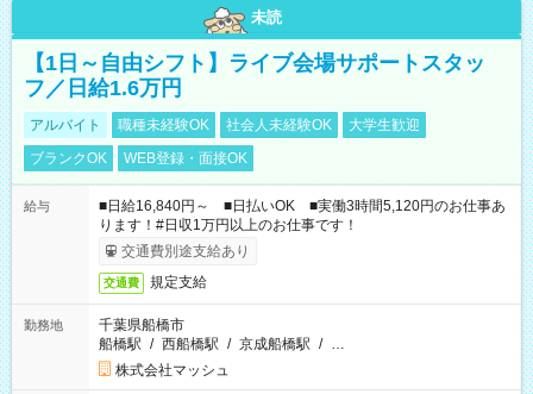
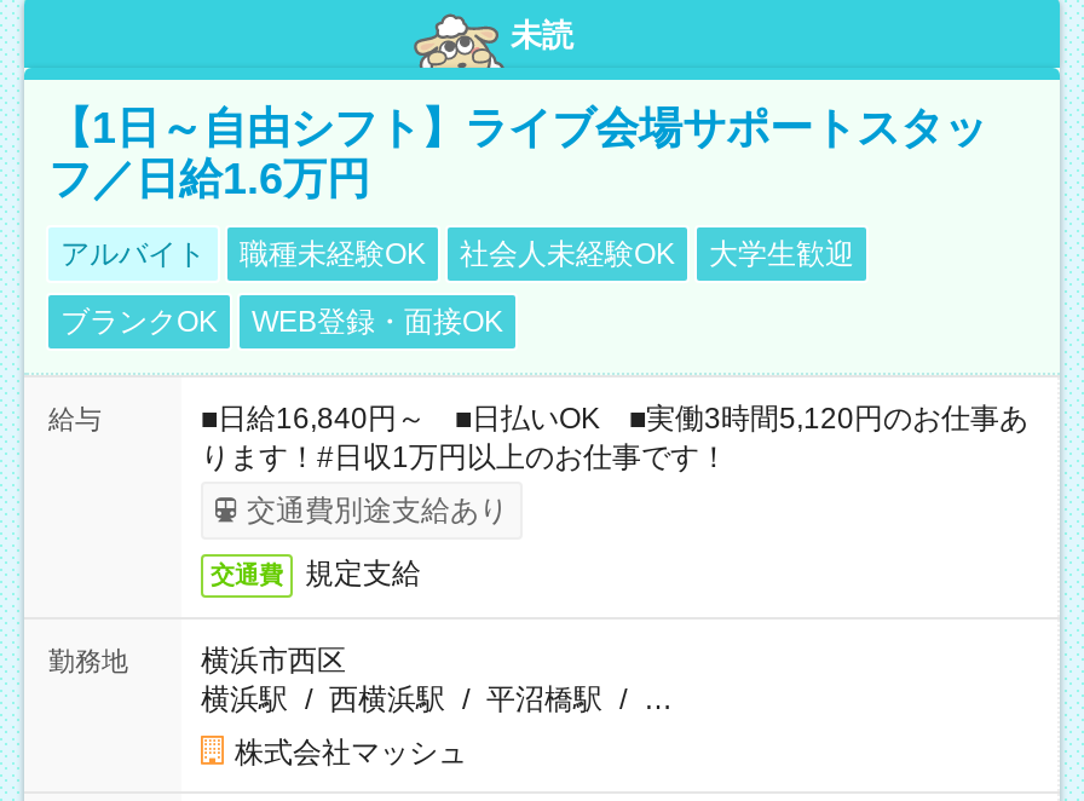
[99,317,345,352] 千葉県船橋市 | 船橋駅 / 西船橋駅 / 京成船橋駅 / … -> [201,644,673,716] 横浜市西区 | 横浜駅 / 西横浜駅 / 平沼橋駅 / …

